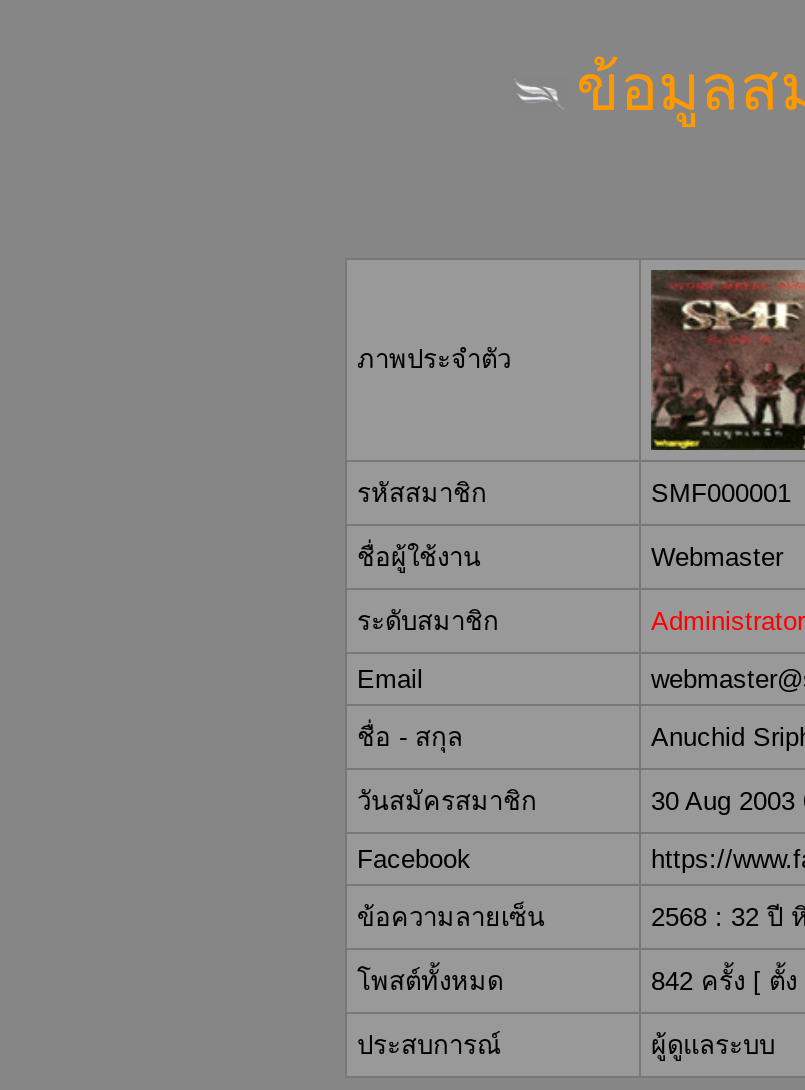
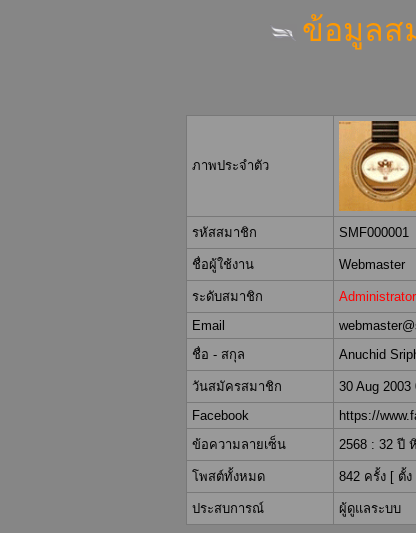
[649,268,799,452] [image] -> [338,120,413,212] [image]

